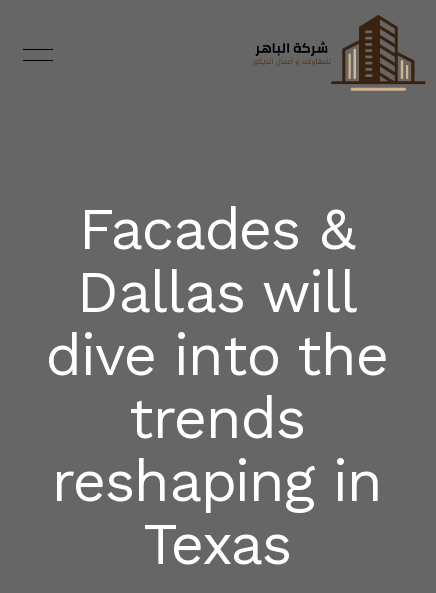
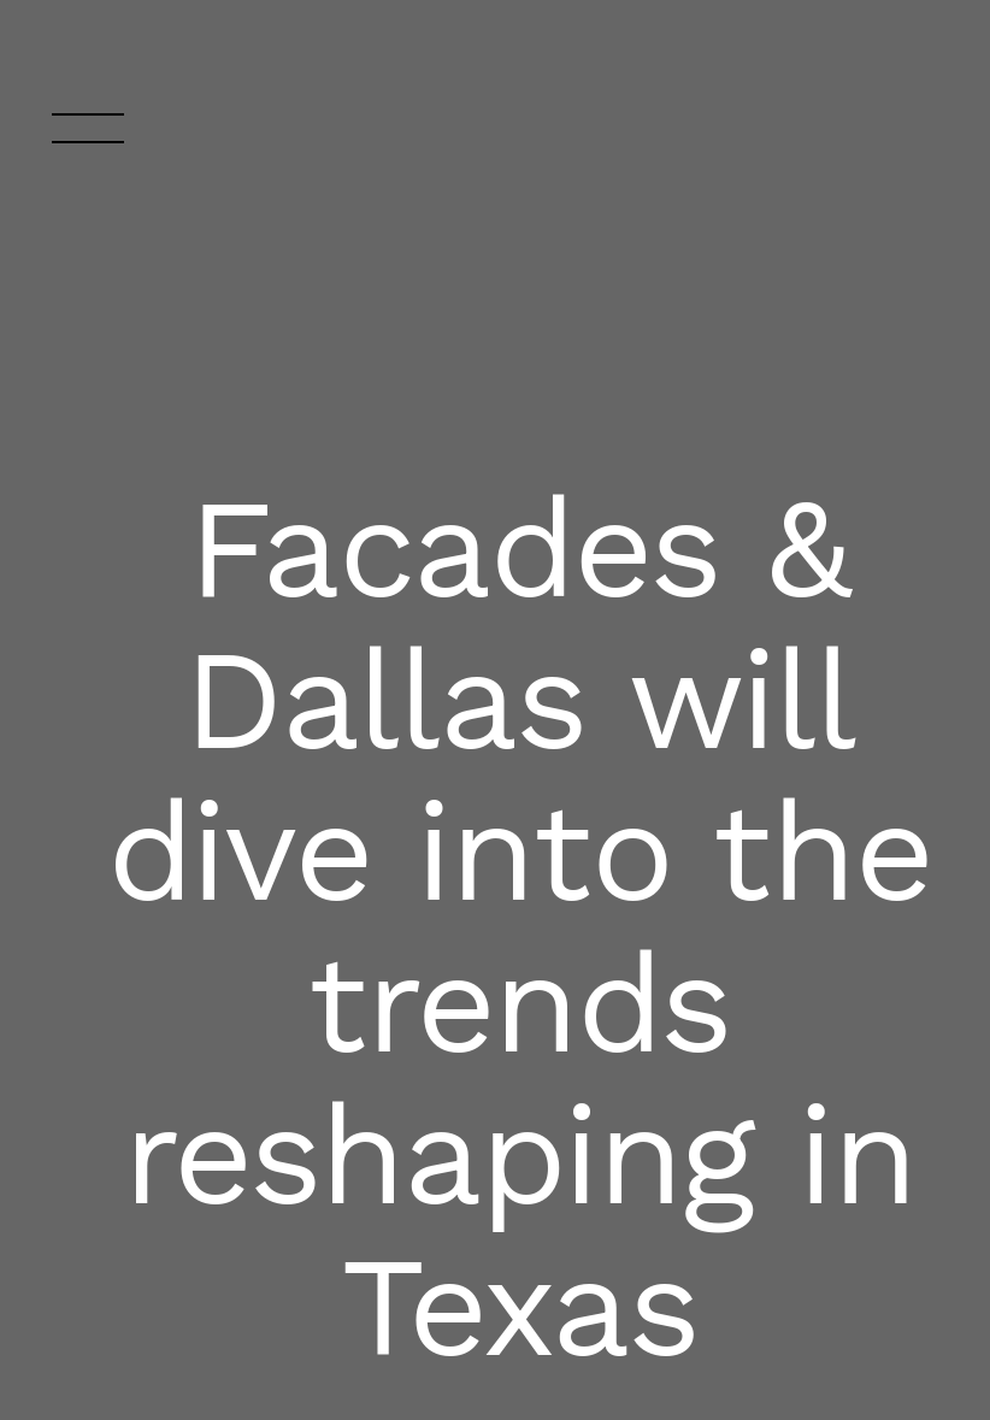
[255,15,426,92] [image] -> none

